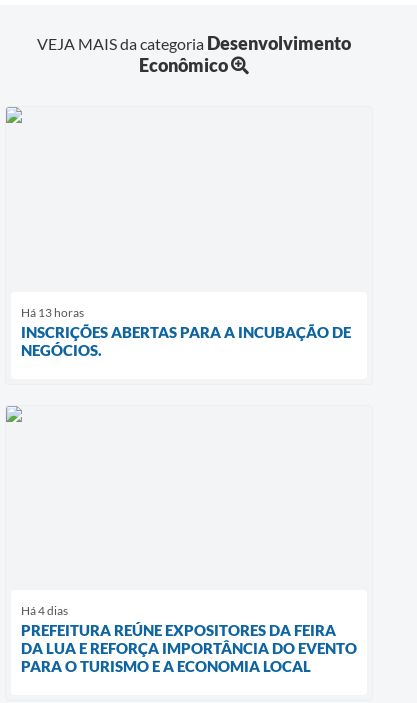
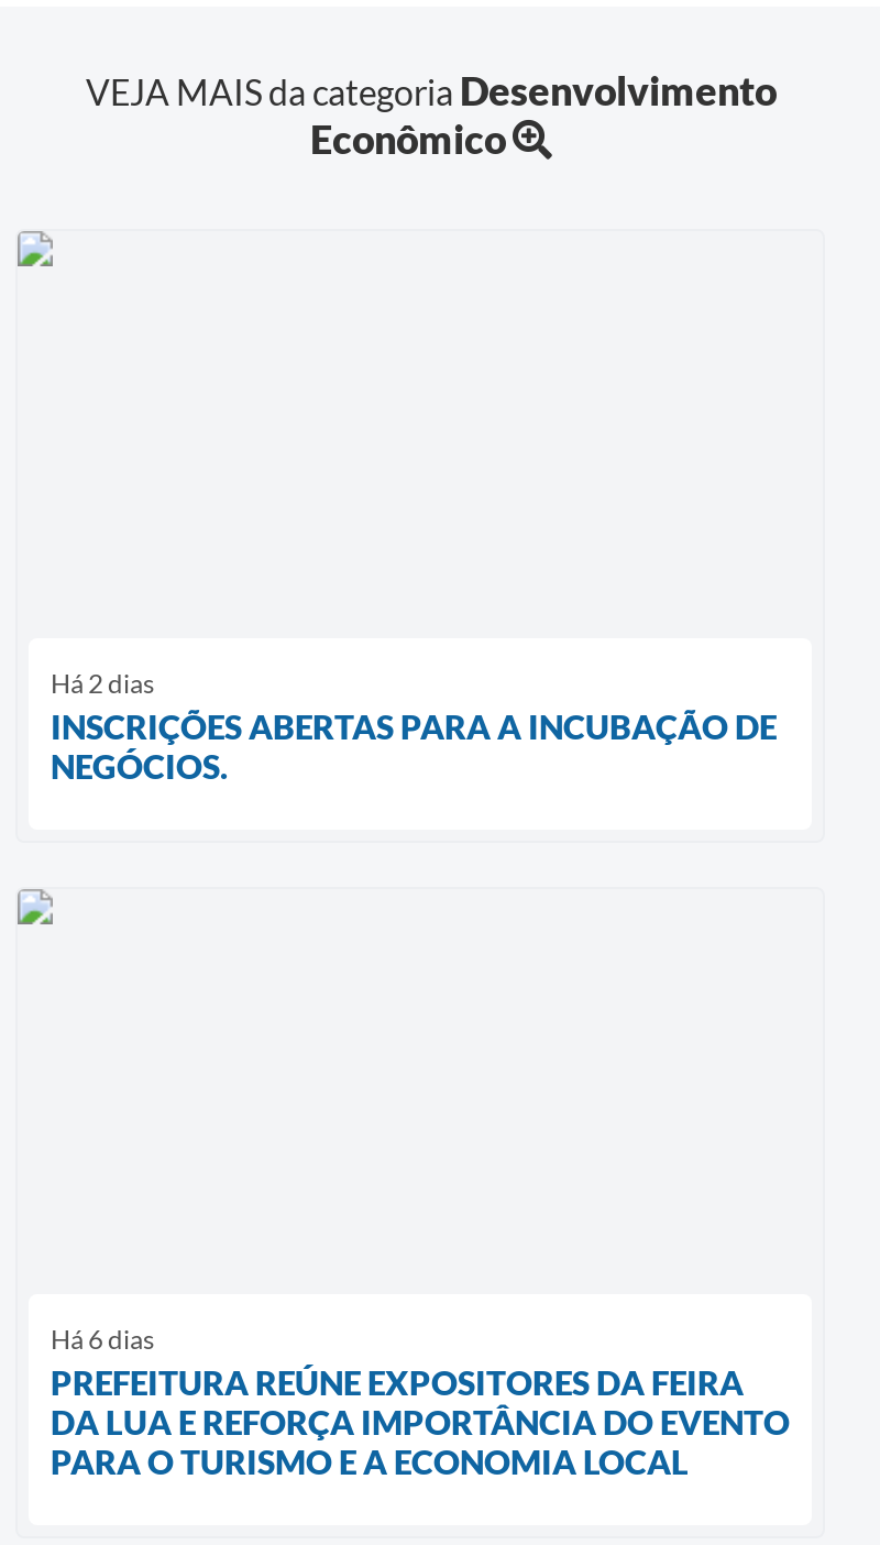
[21,305,84,320] Há 13 horas -> [51,666,154,699] Há 2 dias
[21,603,68,618] Há 4 dias -> [51,1322,154,1355] Há 6 dias

